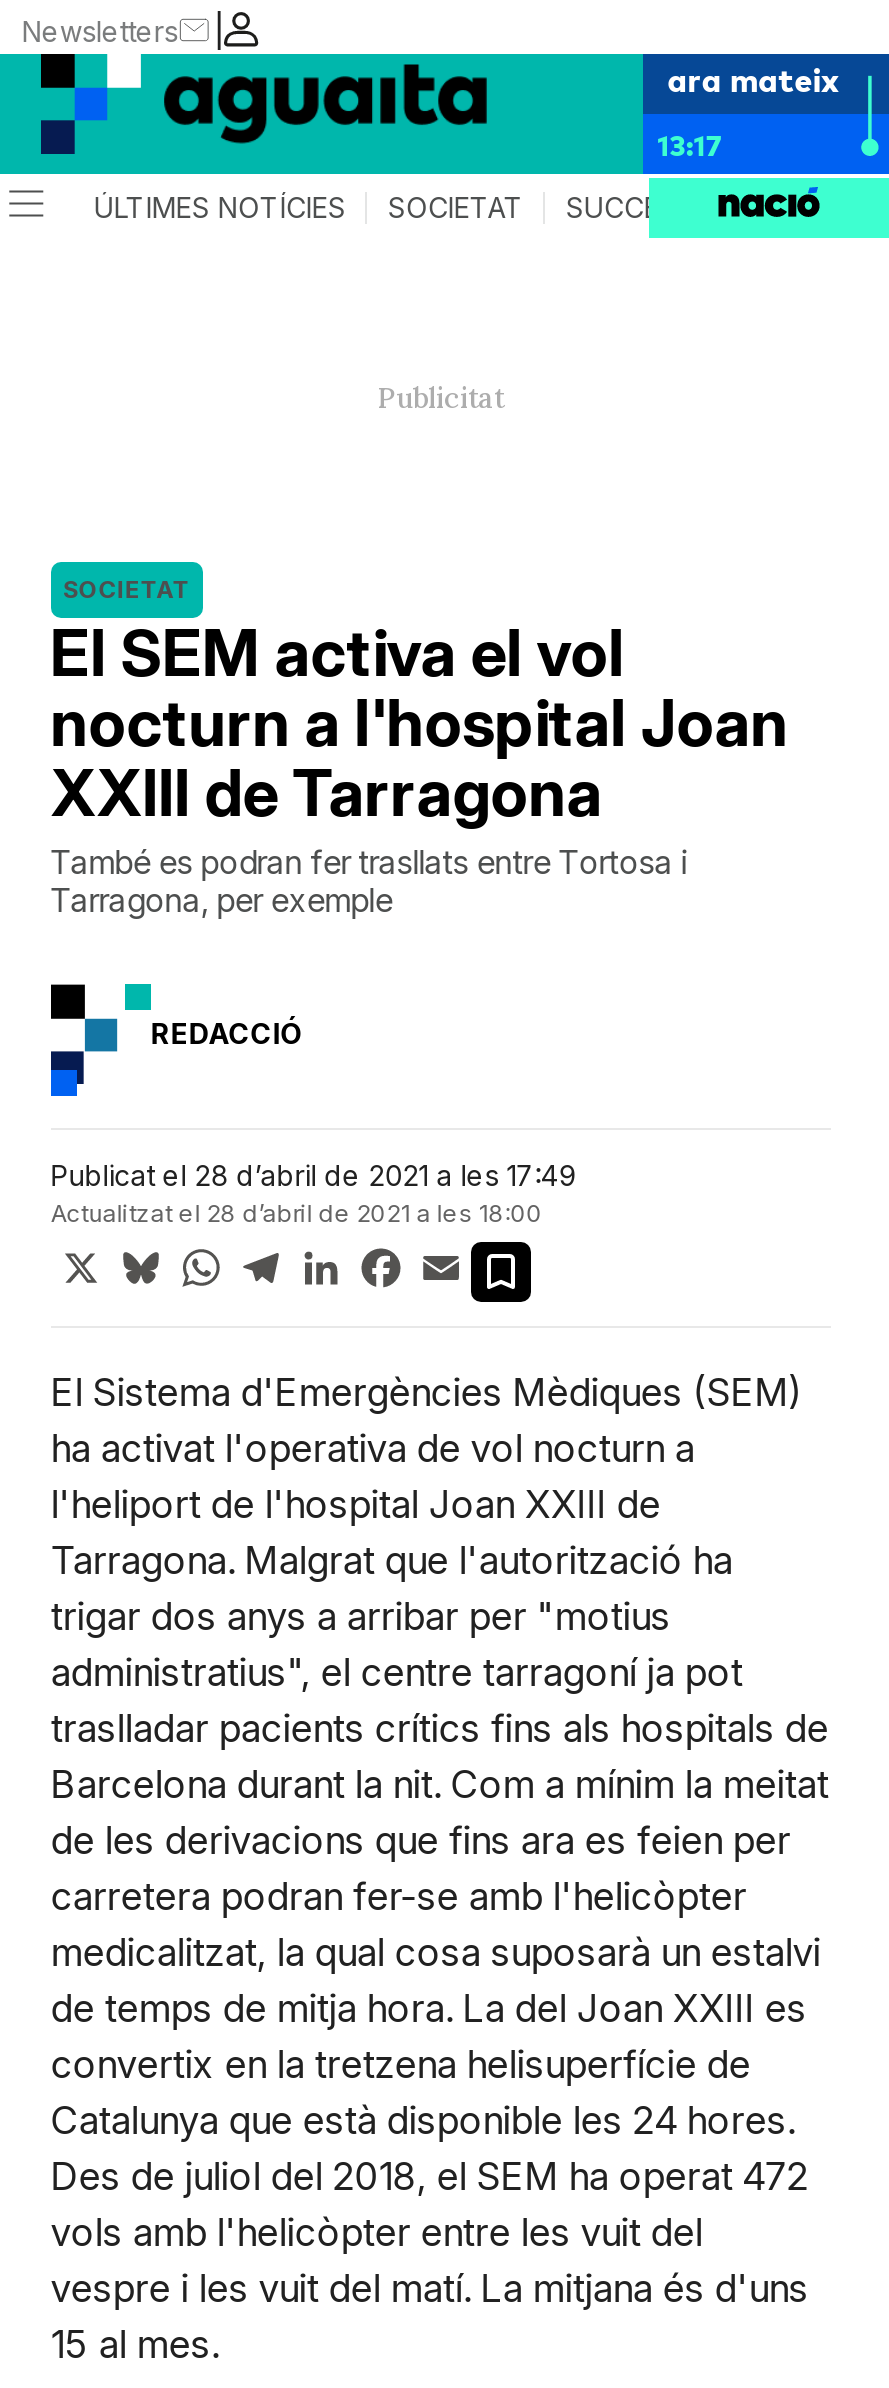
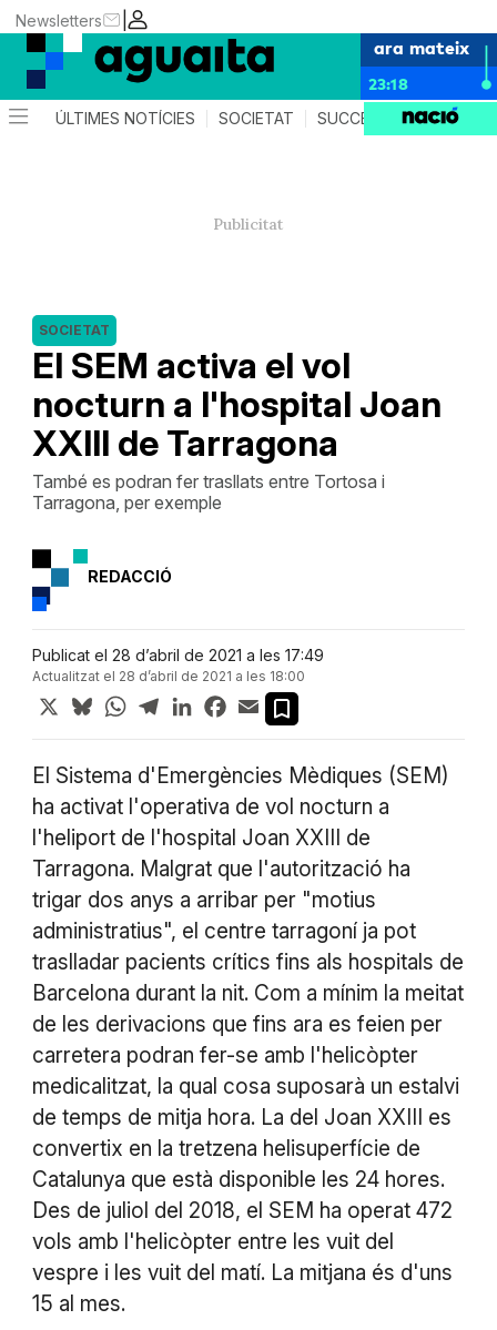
[657,124,722,162] 13:17 -> [369,72,408,93] 23:18

